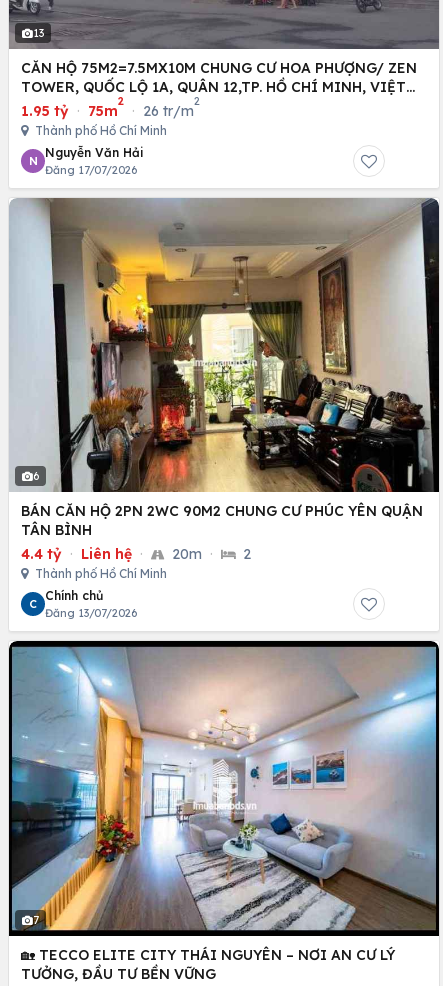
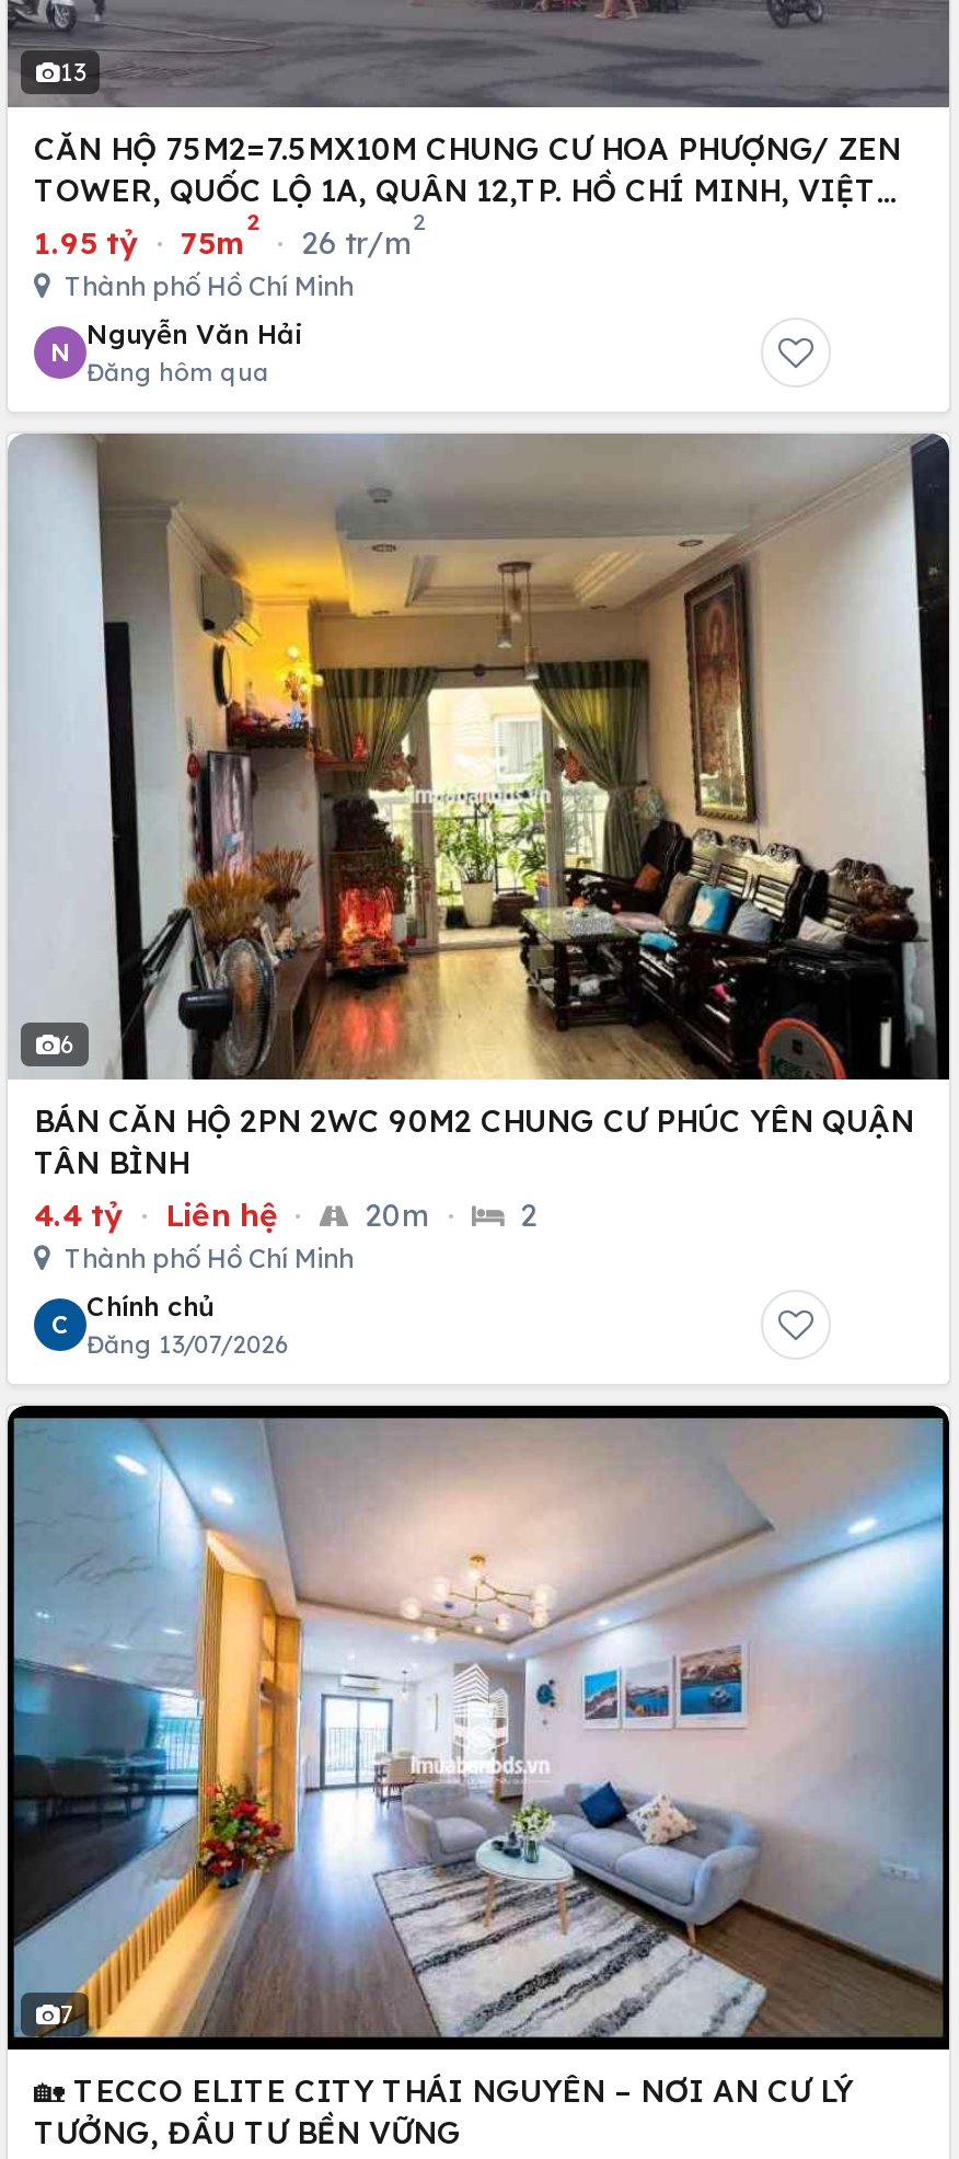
[45,163,137,177] Đăng 17/07/2026 -> [86,357,270,388] Đăng hôm qua

